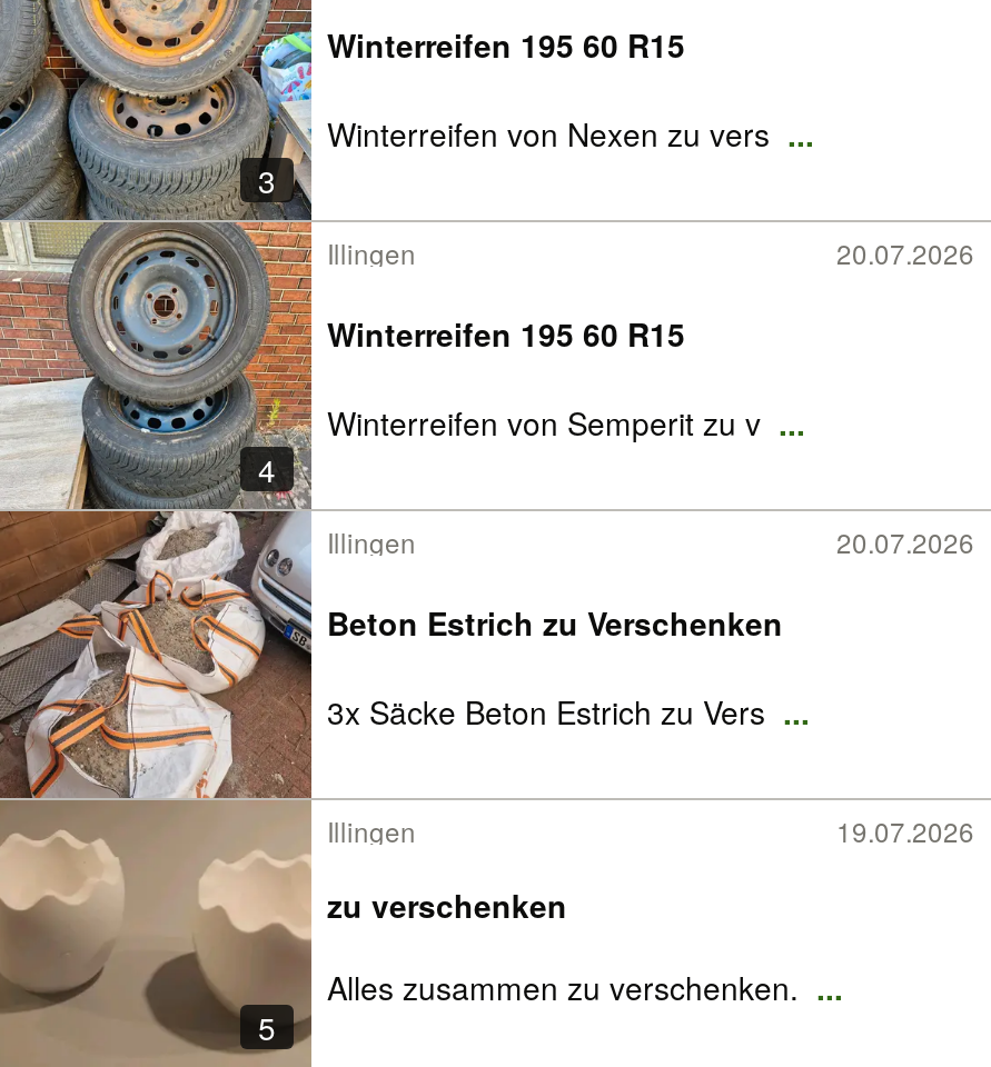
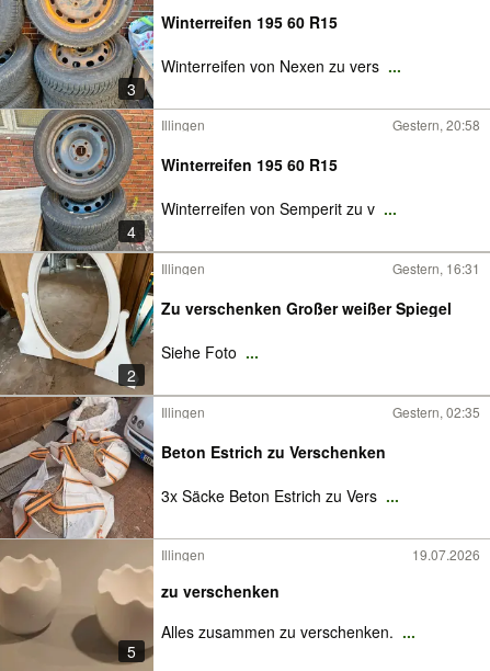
[836,233,974,271] 20.07.2026 -> [392,115,480,134] Gestern, 20:58
none -> [3,251,155,395] [image] | 2
[836,522,974,560] 20.07.2026 -> [161,259,480,421] Gestern, 16:31 | Zu verschenken Großer weißer Spiegel | Siehe Foto ... | Illingen | Gestern, 02:35

